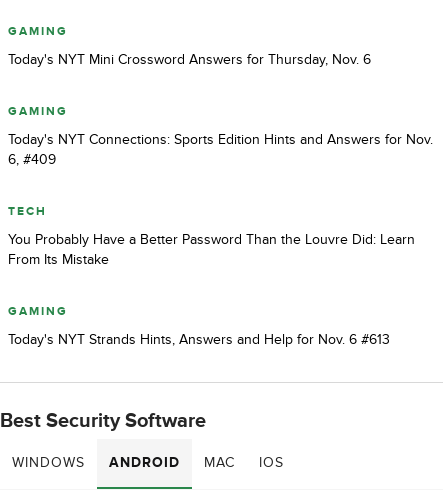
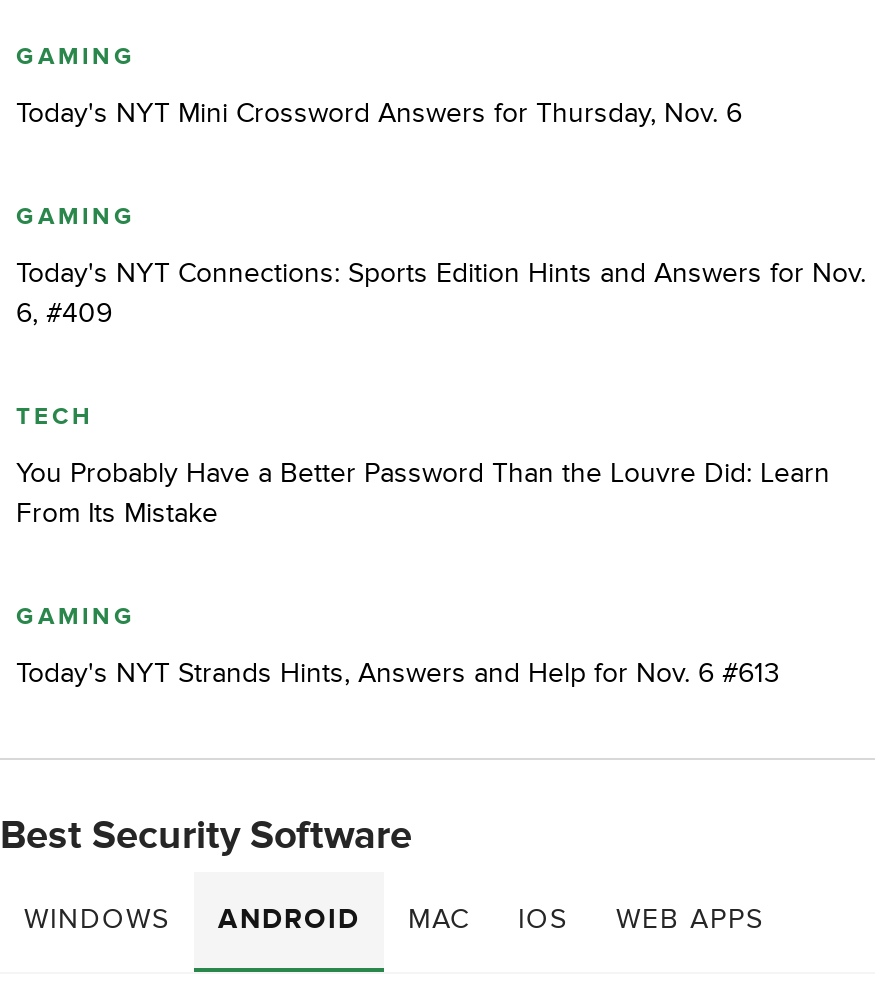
none -> [616,903,764,937] WEB APPS

